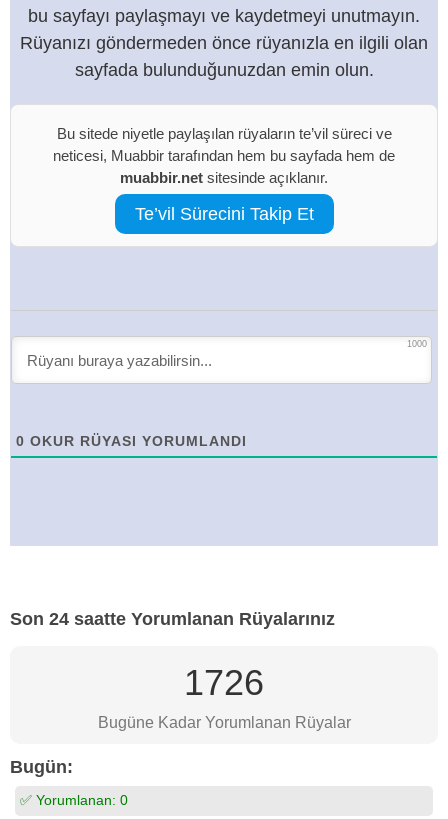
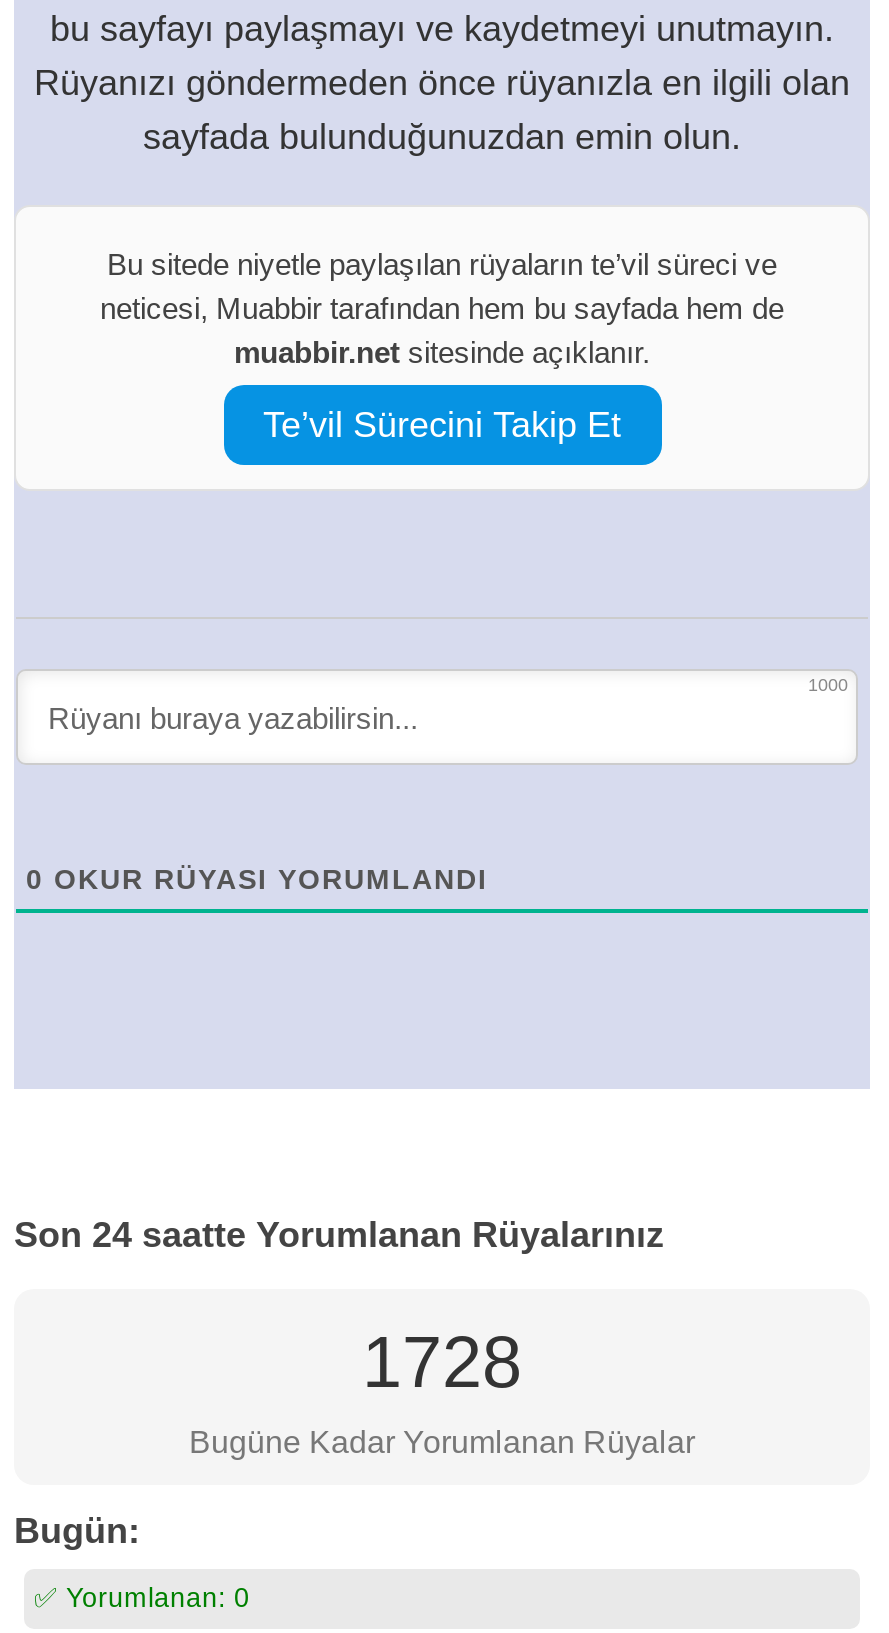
[184,662,264,703] 1726 -> [362,1321,522,1403] 1728

